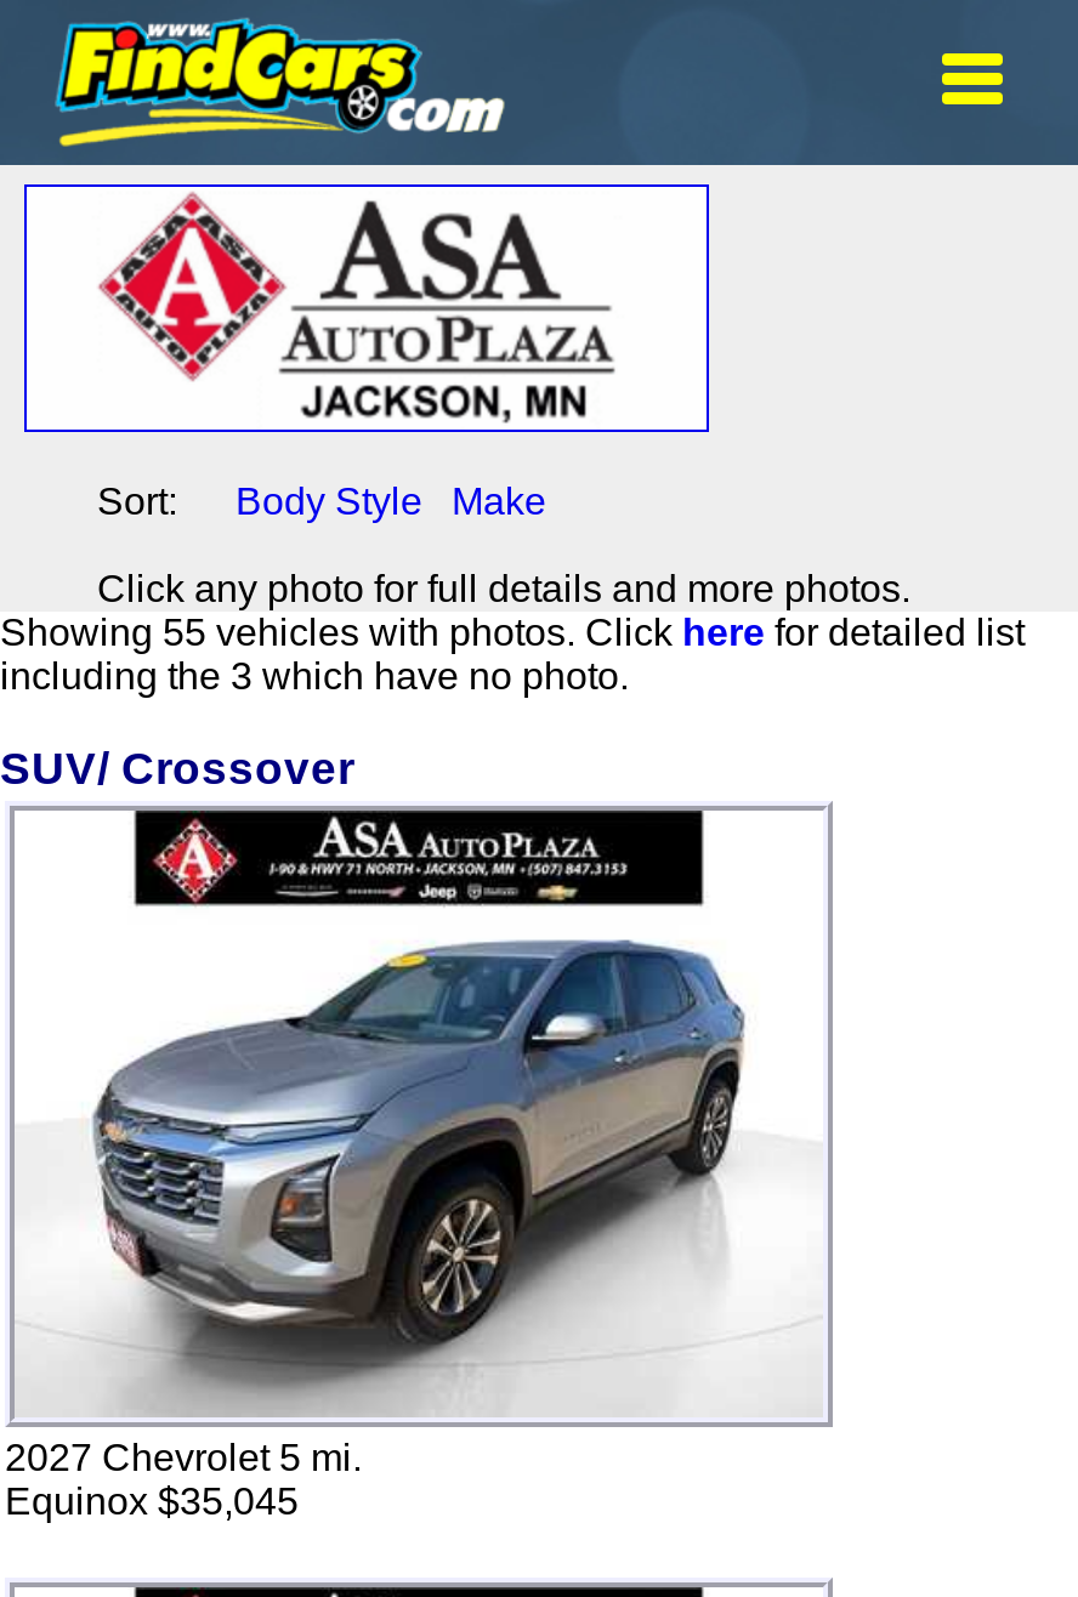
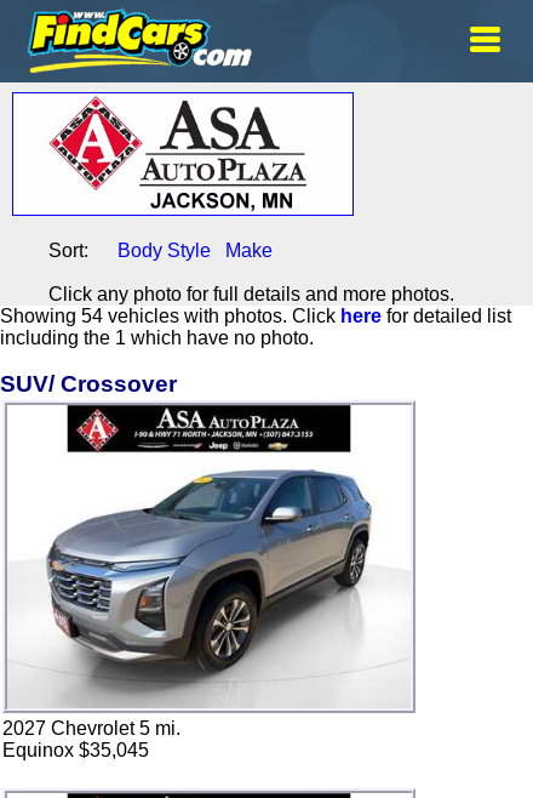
[0,612,1025,653] Showing 55 vehicles with photos. Click here for detailed list -> [0,306,511,326] Showing 54 vehicles with photos. Click here for detailed list
[0,655,629,697] including the 3 which have no photo. -> [0,327,314,348] including the 1 which have no photo.

